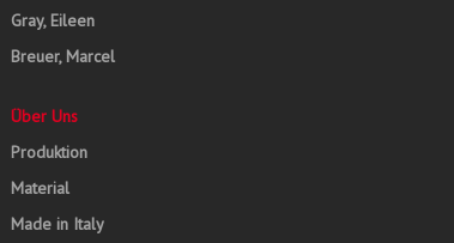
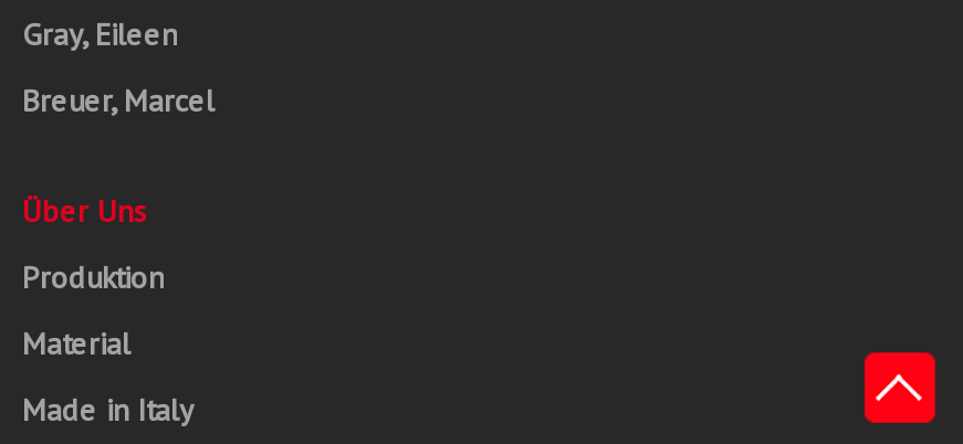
none -> [862,350,938,425] [image]

